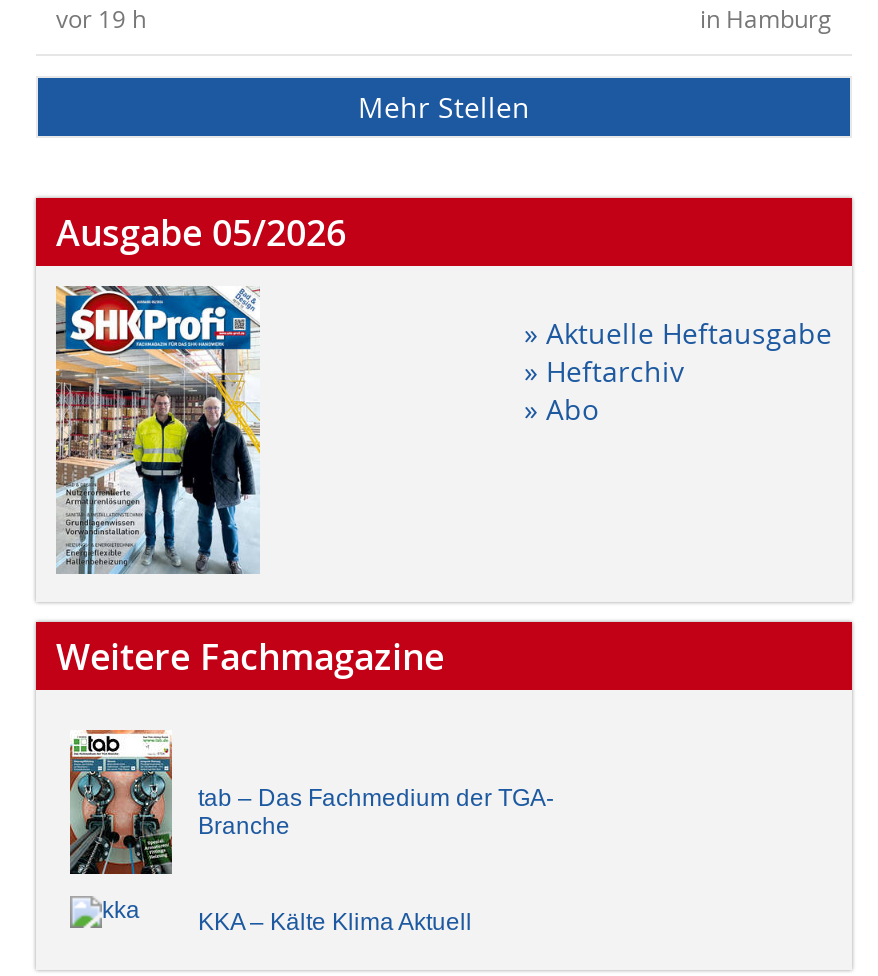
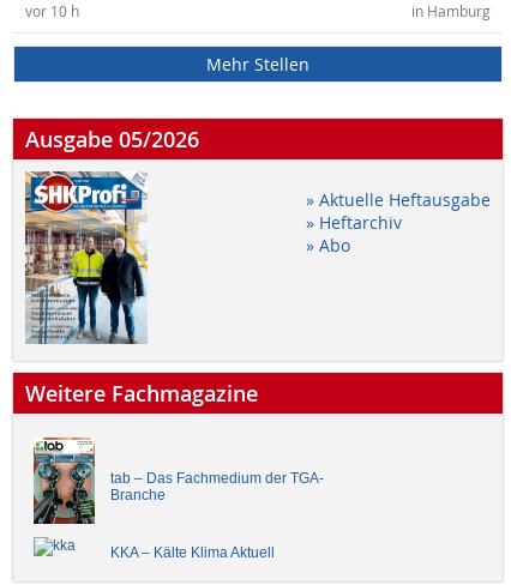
[56,5,146,35] vor 19 h -> [25,3,79,21] vor 10 h

